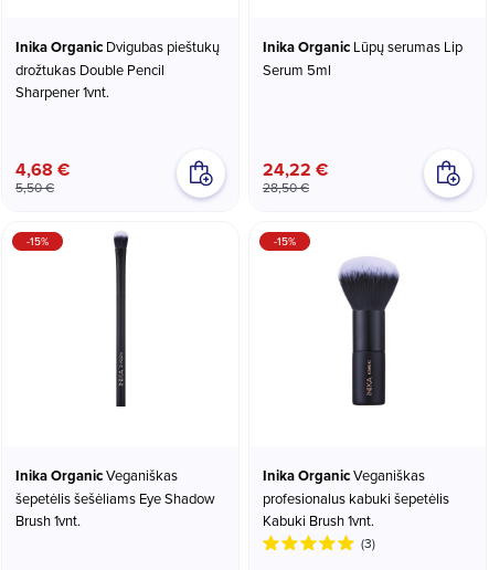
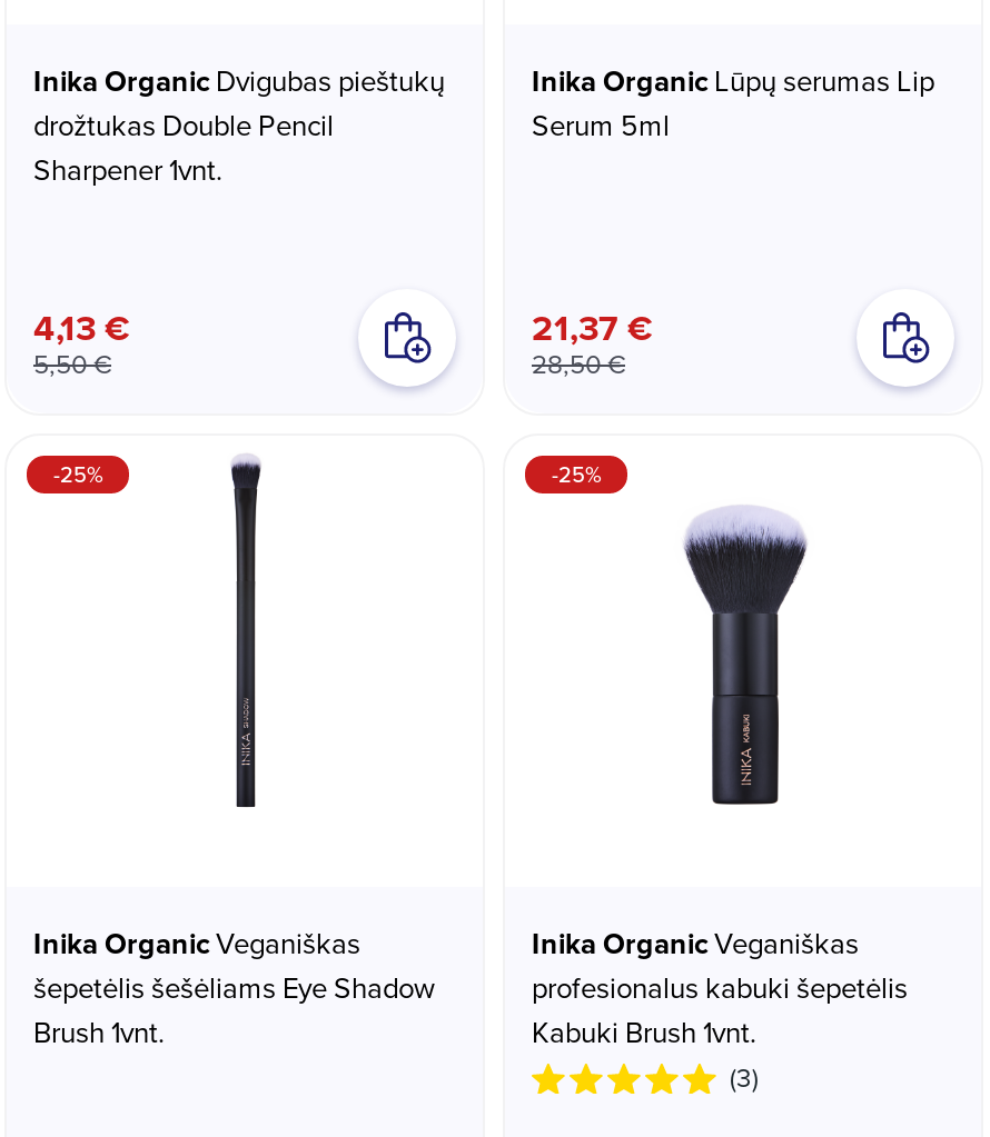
[15,157,70,182] 4,68 € -> [33,302,129,353] 4,13 €
[263,157,328,182] 24,22 € -> [532,302,652,353] 21,37 €
[26,233,49,249] -15% -> [53,458,102,489] -25%
[274,233,296,249] -15% -> [552,458,601,489] -25%

